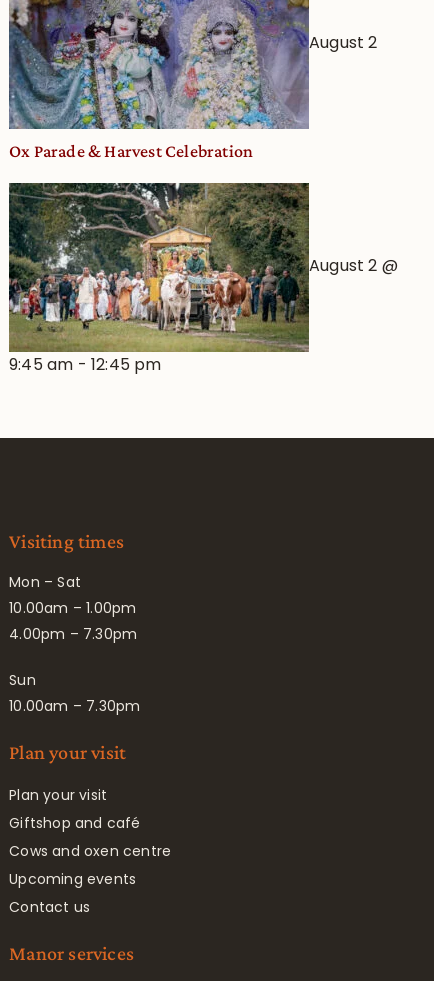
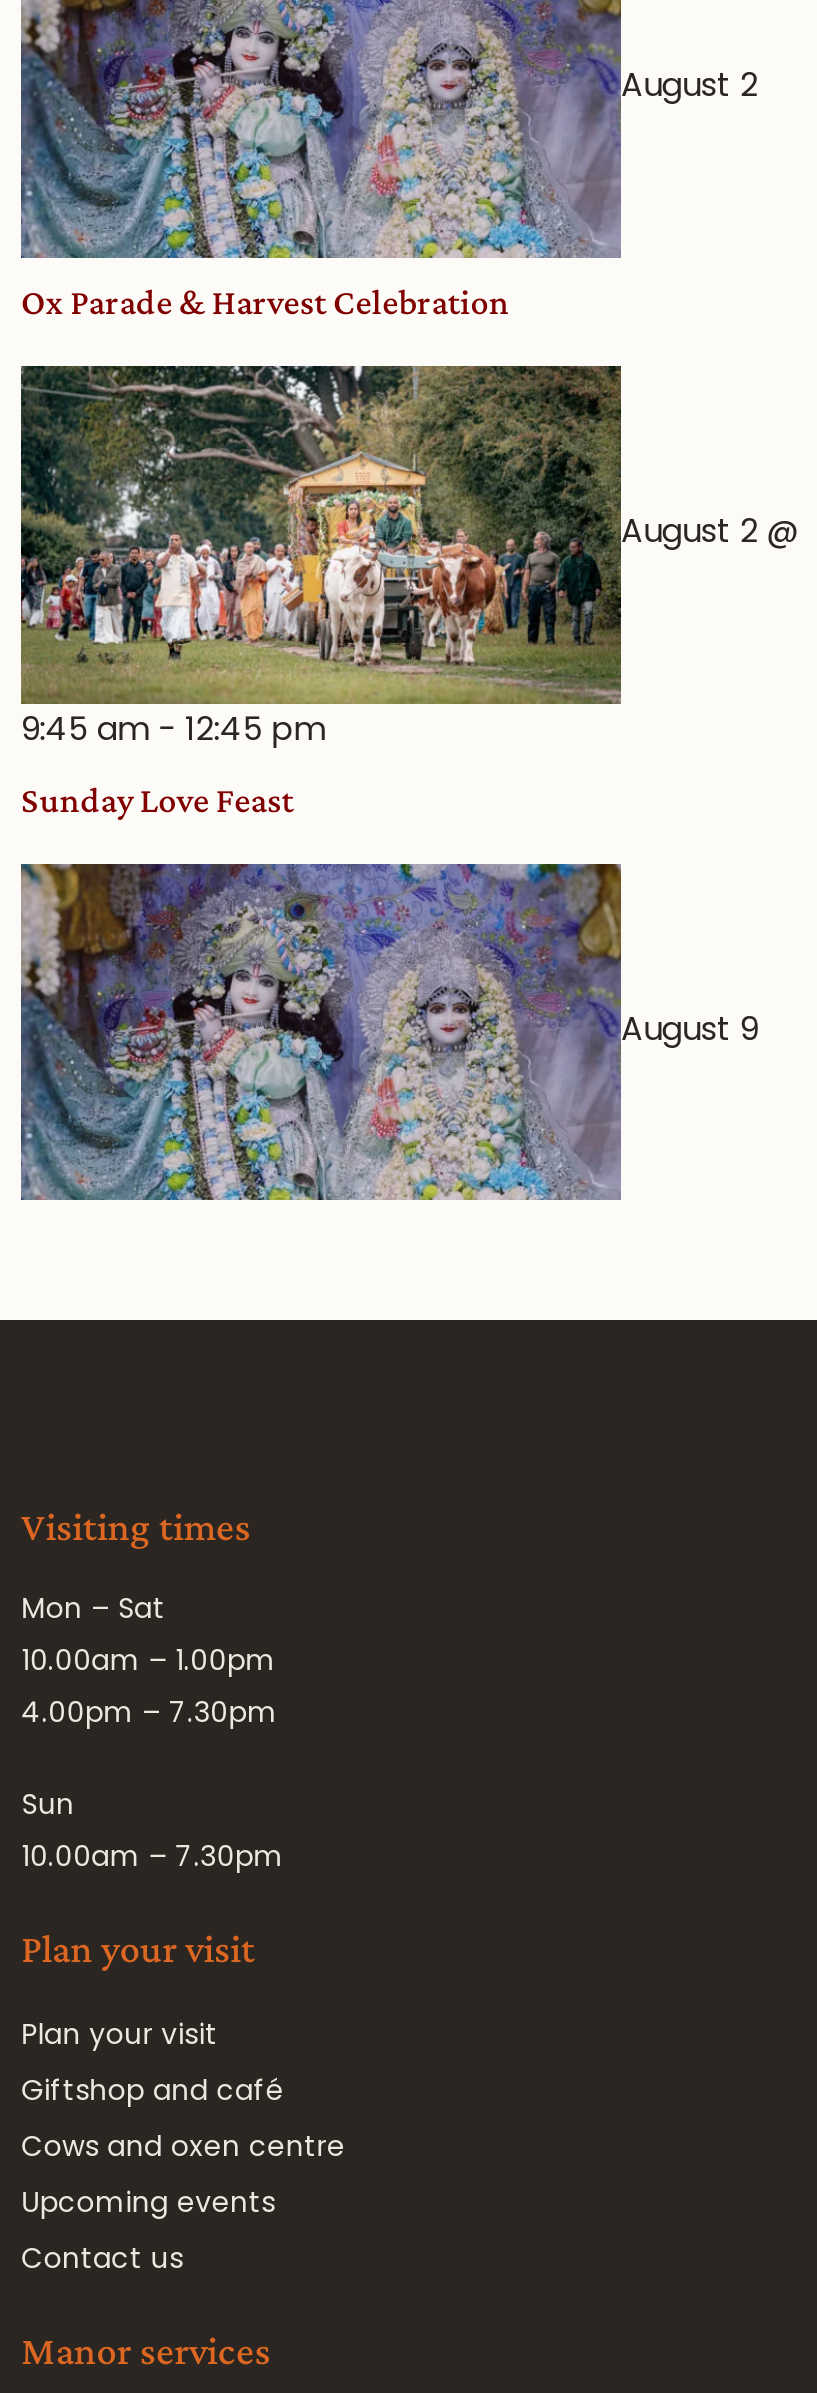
none -> [19,862,758,1202] [image] | August 9
none -> [21,779,294,819] Sunday Love Feast

